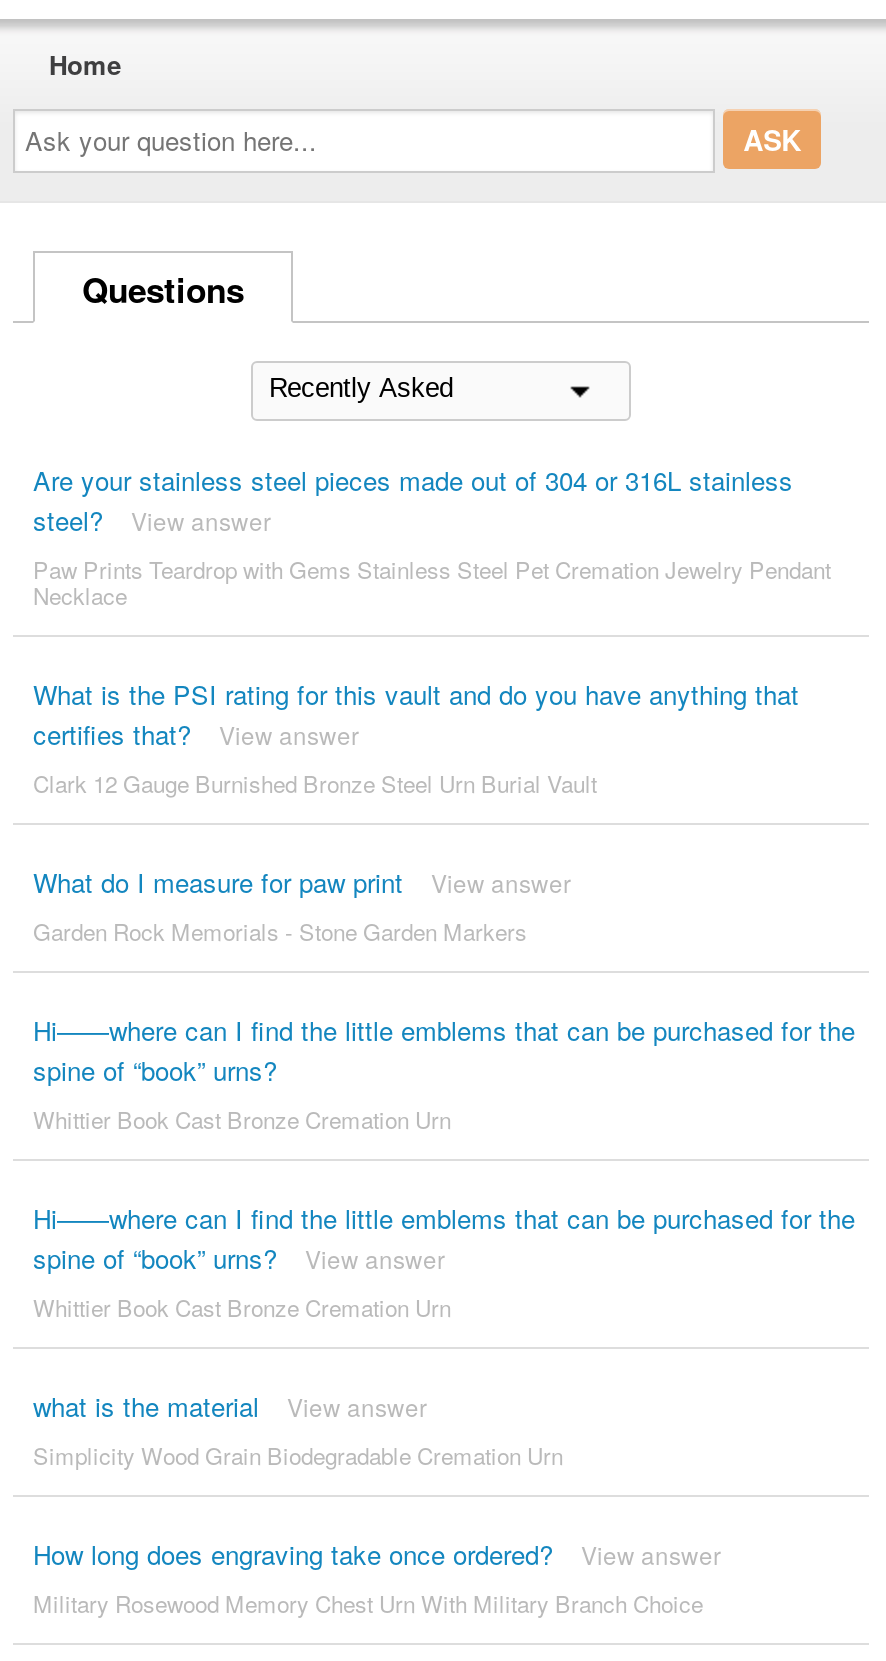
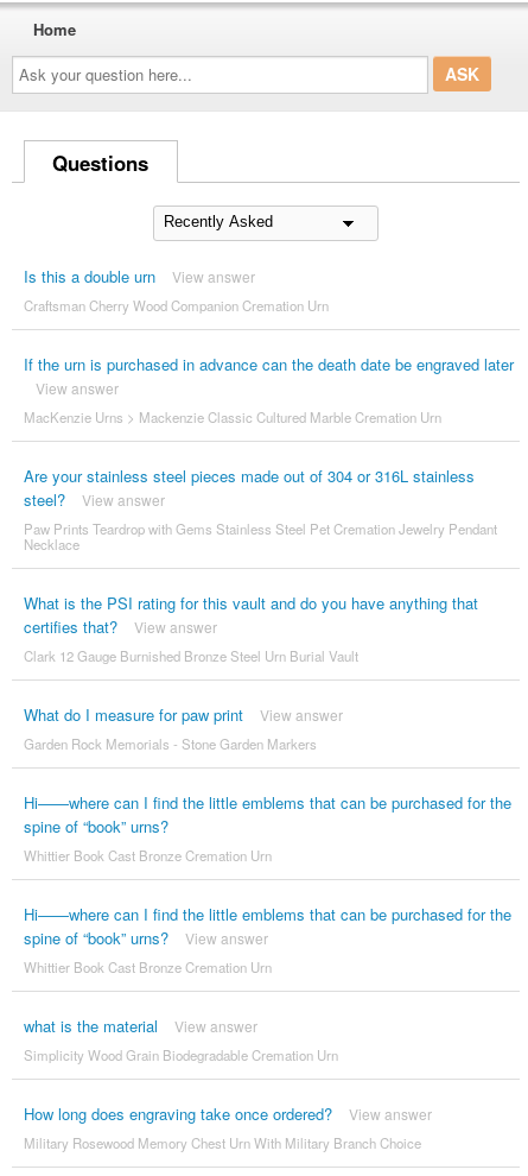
none -> [24,264,514,426] Is this a double urn | View answer | Craftsman Cherry Wood Companion Cremation Urn | If the urn is purchased in advance can the death date be engraved later | View answer | MacKenzie Urns > Mackenzie Classic Cultured Marble Cremation Urn

